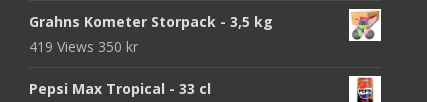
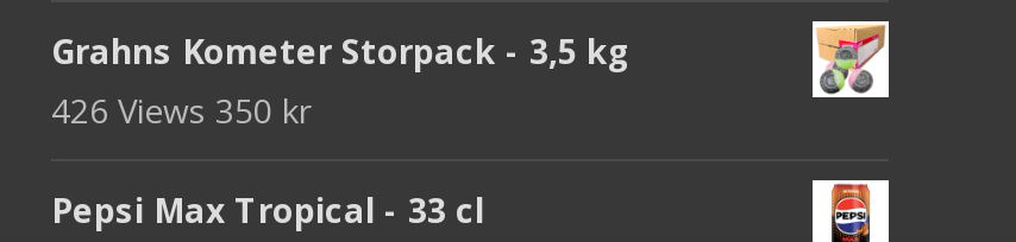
[29,37,138,56] 419 Views 350 kr -> [51,88,311,133] 426 Views 350 kr

